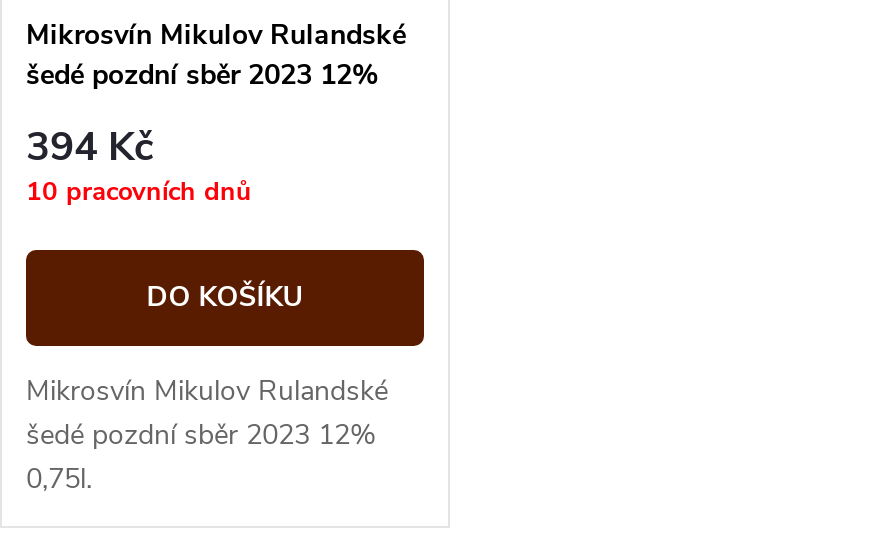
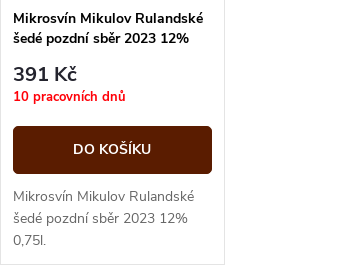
[26,120,154,174] 394 Kč -> [13,61,77,88] 391 Kč

